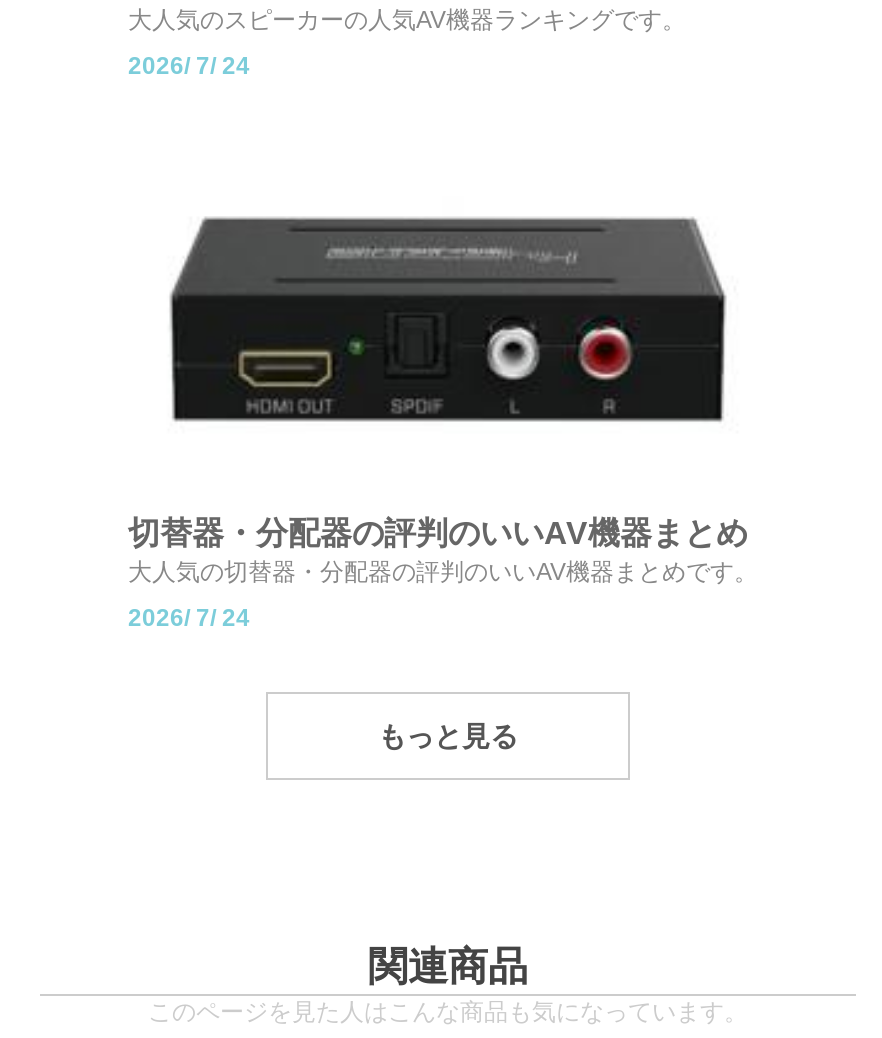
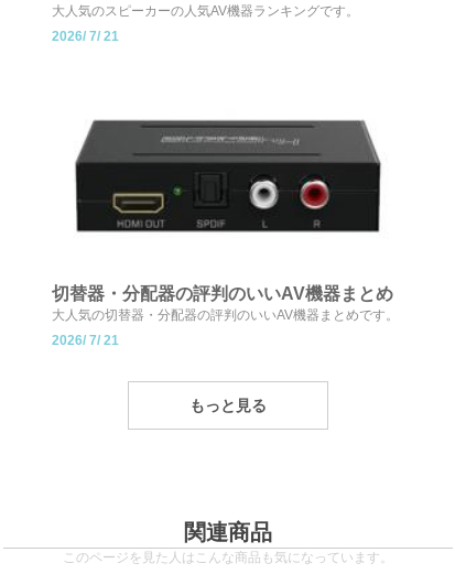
[128,52,250,80] 2026/ 7/ 24 -> [52,28,119,44] 2026/ 7/ 21
[128,604,250,632] 2026/ 7/ 24 -> [52,333,119,348] 2026/ 7/ 21

